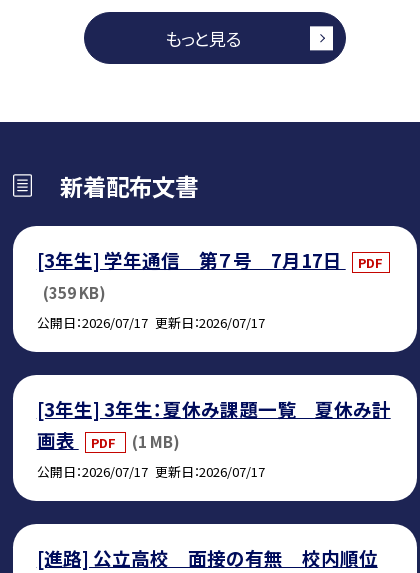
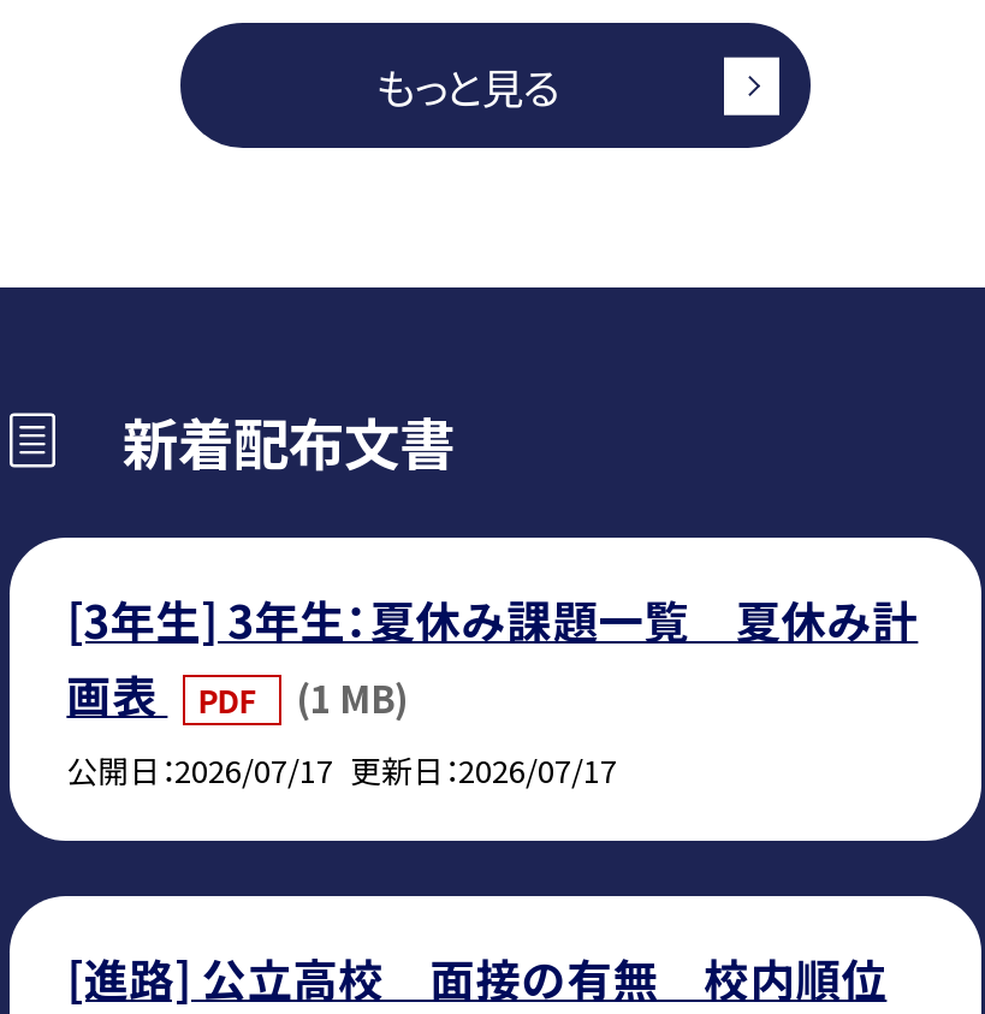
[37,246,383,332] [3年生] 学年通信 第７号 7月17日 | PDF | (359 KB) | 公開日 2026/07/17 更新日 2026/07/17 -> none

